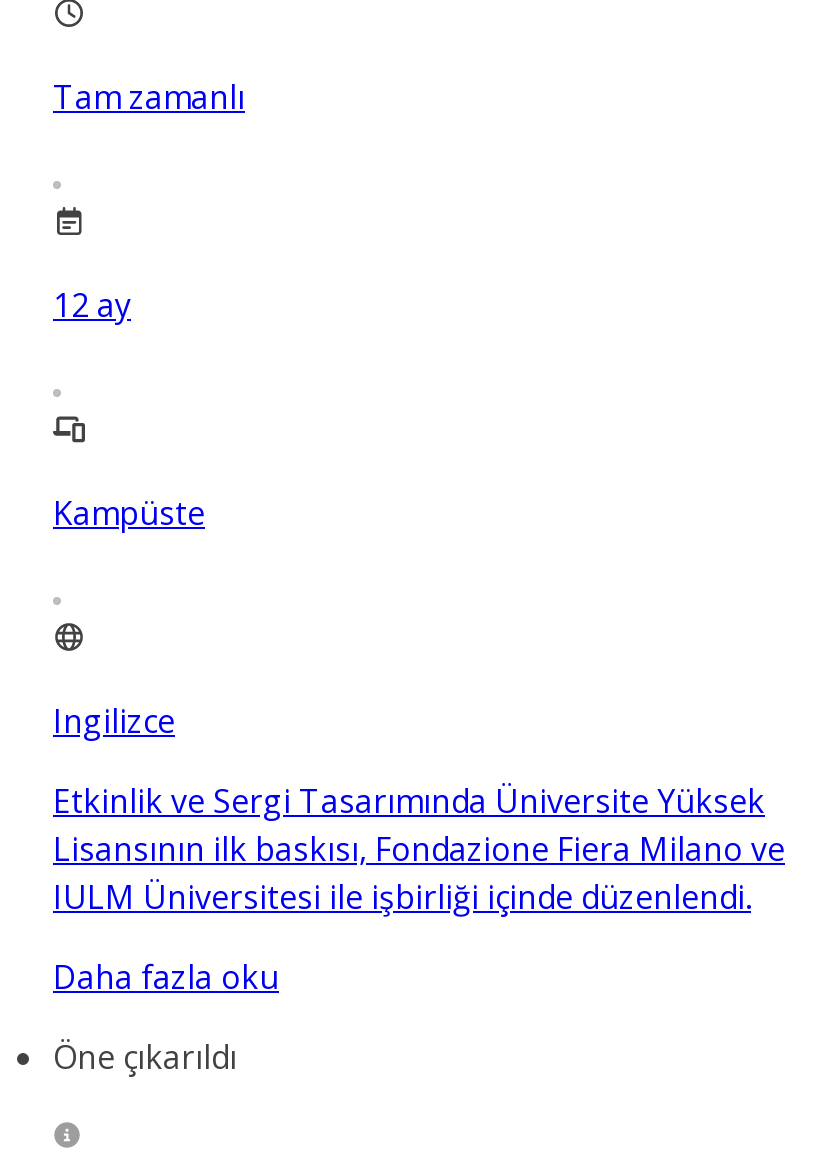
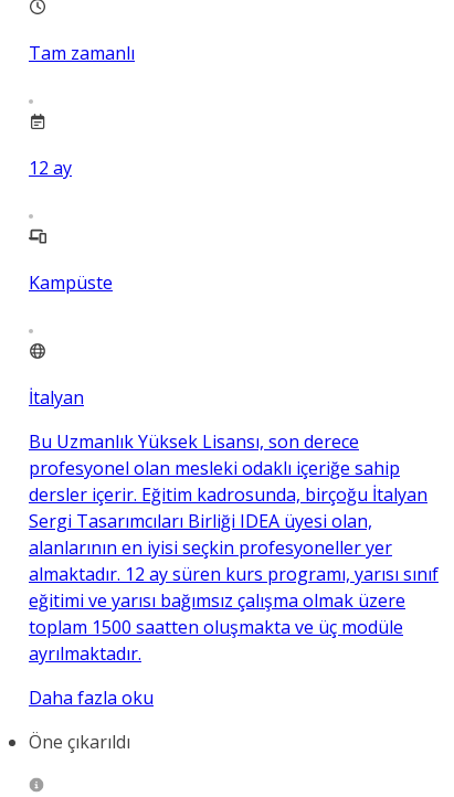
[53,699,175,743] Ingilizce -> [29,386,84,410] İtalyan
[53,779,785,919] Etkinlik ve Sergi Tasarımında Üniversite Yüksek | Lisansının ilk baskısı, Fondazione Fiera Milano ve | IULM Üniversitesi ile işbirliği içinde düzenlendi. -> [29,430,439,666] Bu Uzmanlık Yüksek Lisansı, son derece | profesyonel olan mesleki odaklı içeriğe sahip | dersler içerir. Eğitim kadrosunda, birçoğu İtalyan | Sergi Tasarımcıları Birliği IDEA üyesi olan, | alanlarının en iyisi seçkin profesyoneller yer | almaktadır. 12 ay süren kurs programı, yarısı sınıf | eğitimi ve yarısı bağımsız çalışma olmak üzere | toplam 1500 saatten oluşmakta ve üç modüle | ayrılmaktadır.

